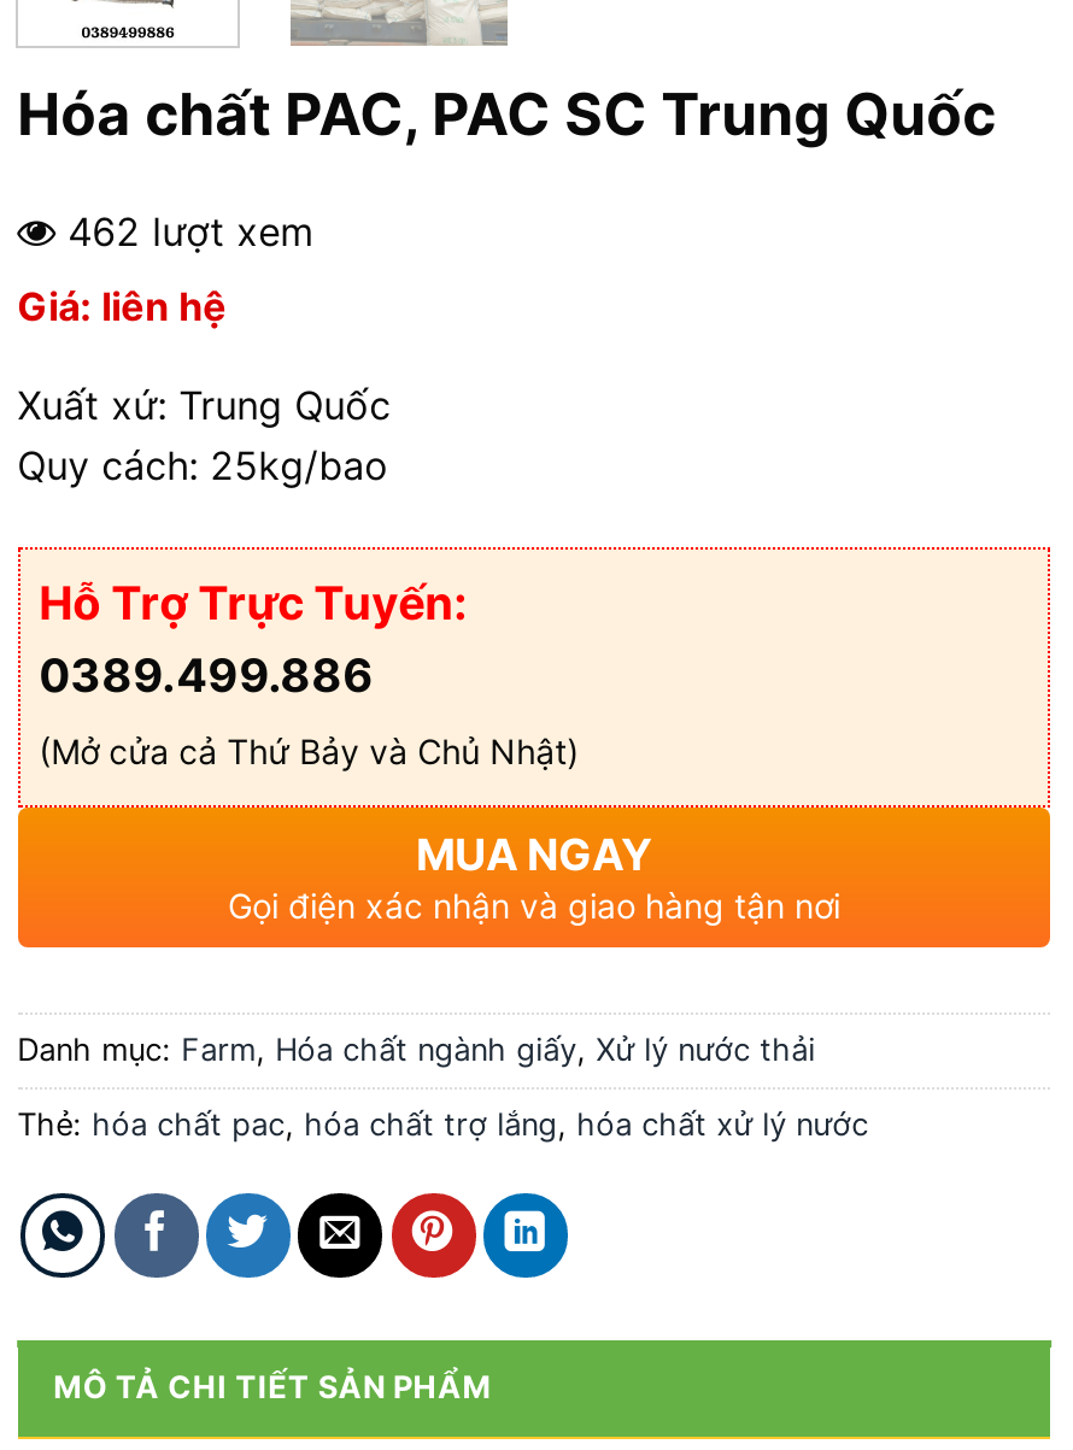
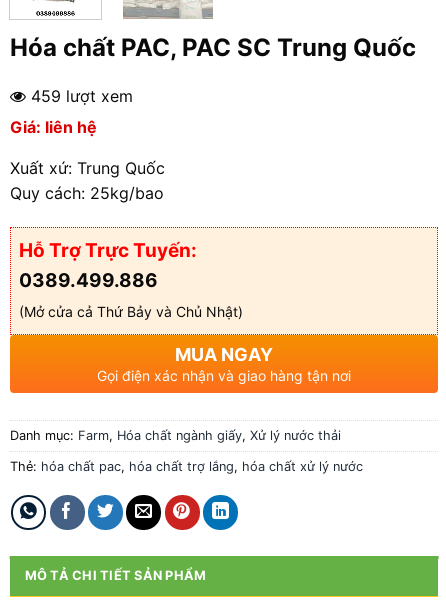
[68,208,314,256] 462 lượt xem -> [31,86,133,106] 459 lượt xem

